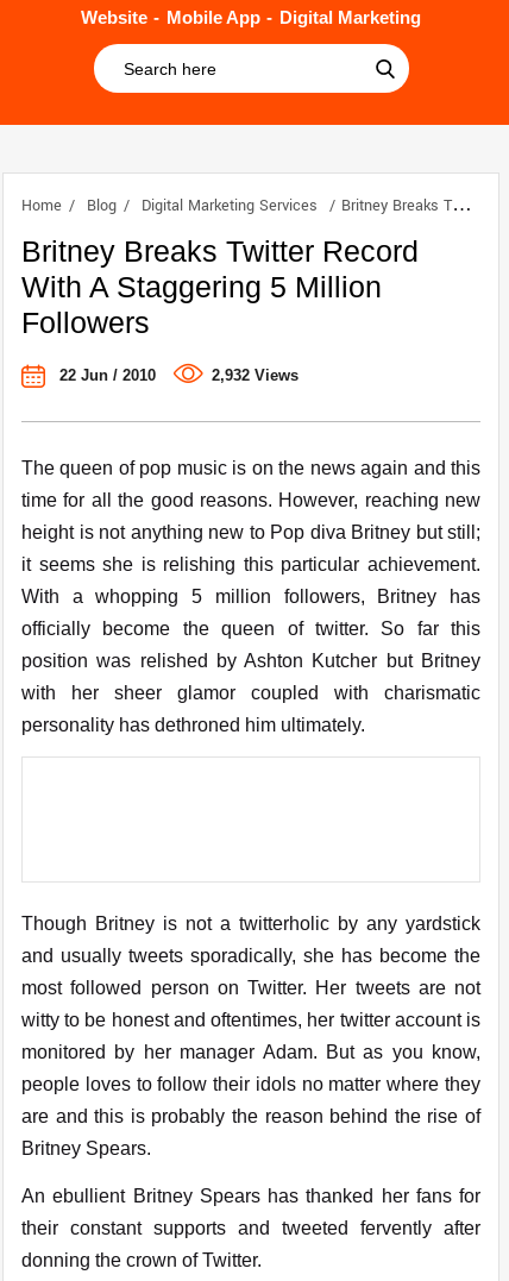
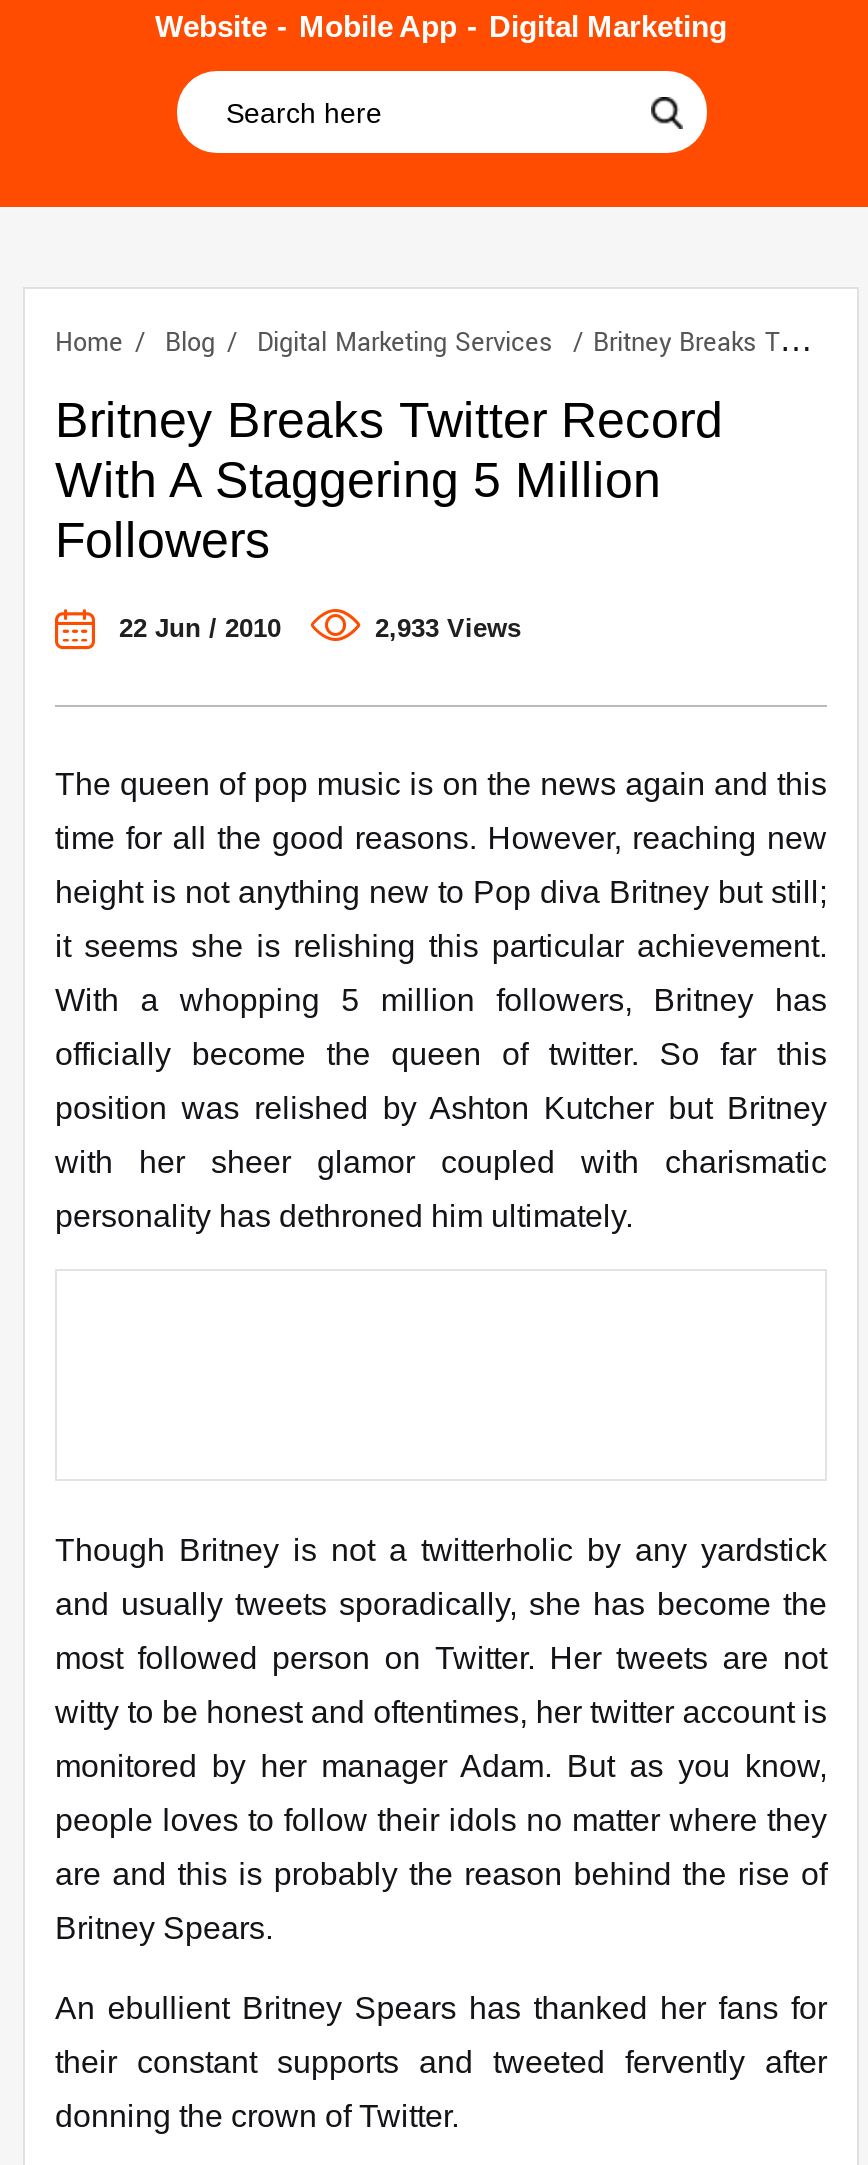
[212,366,299,384] 2,932 Views -> [375,613,521,643] 2,933 Views

